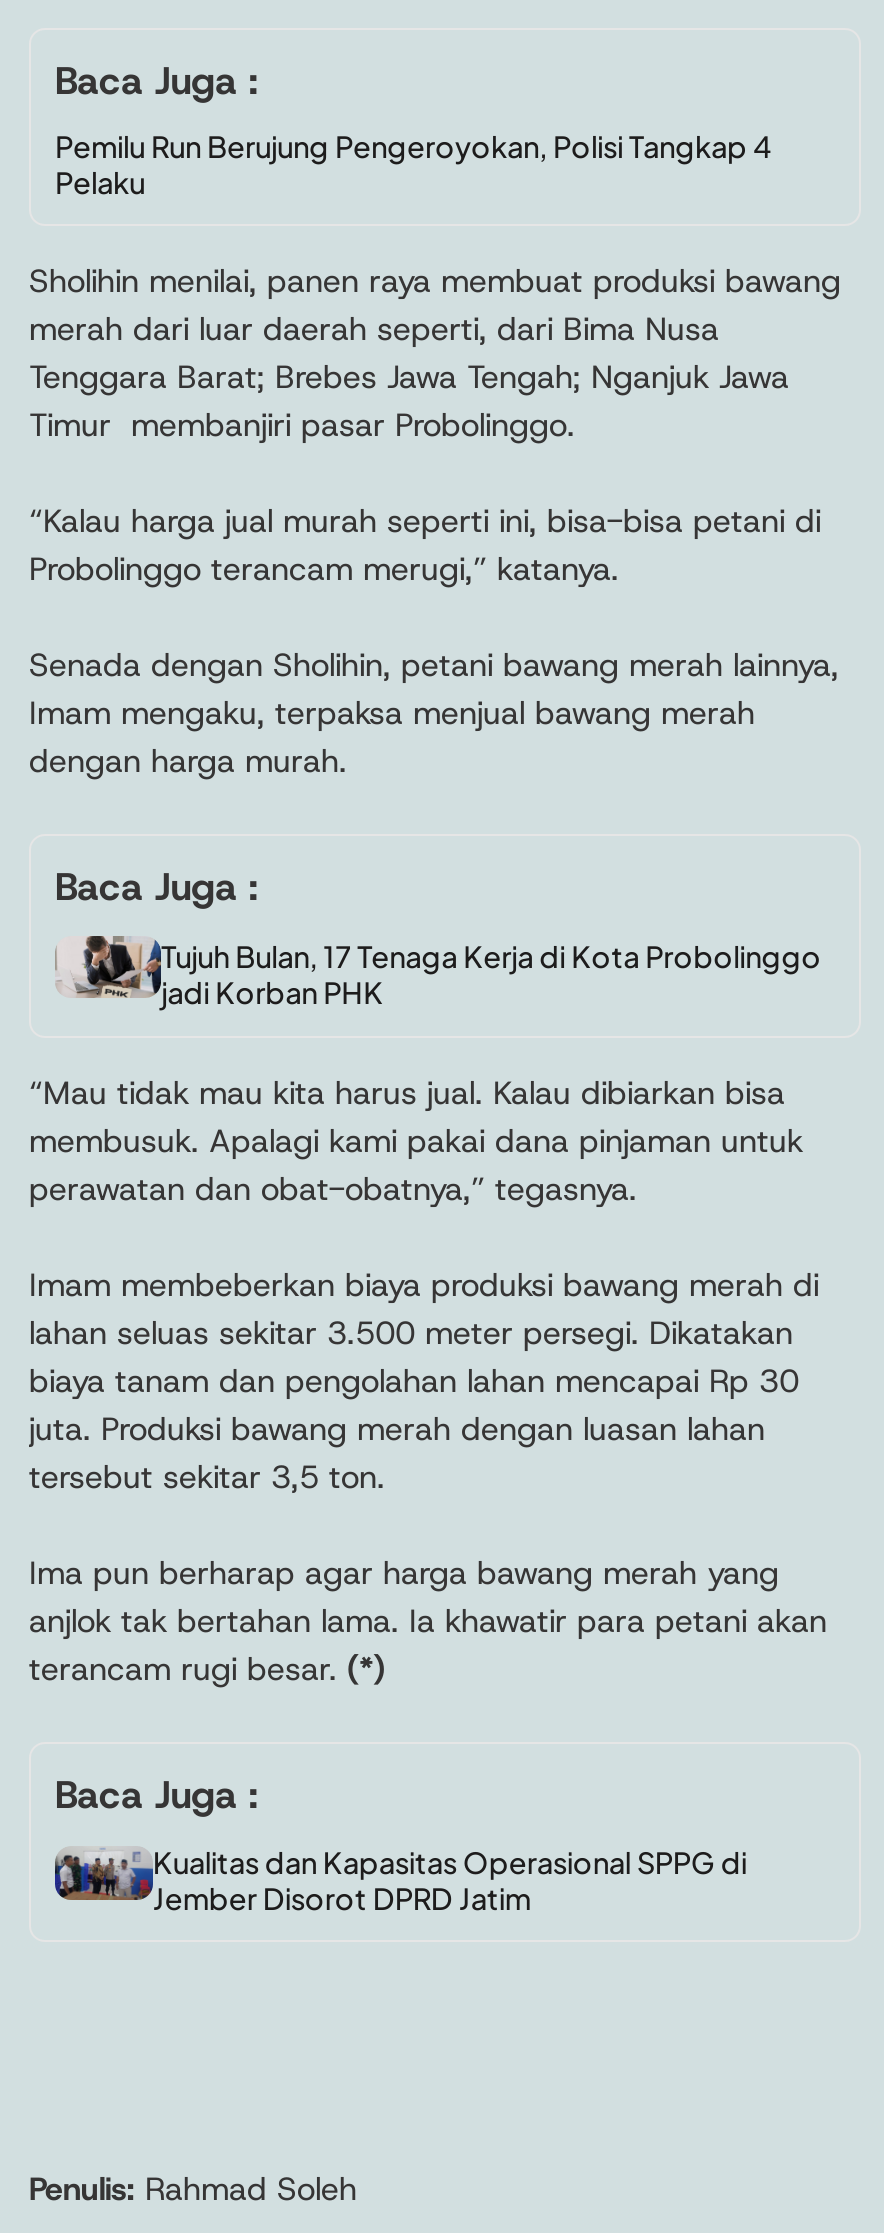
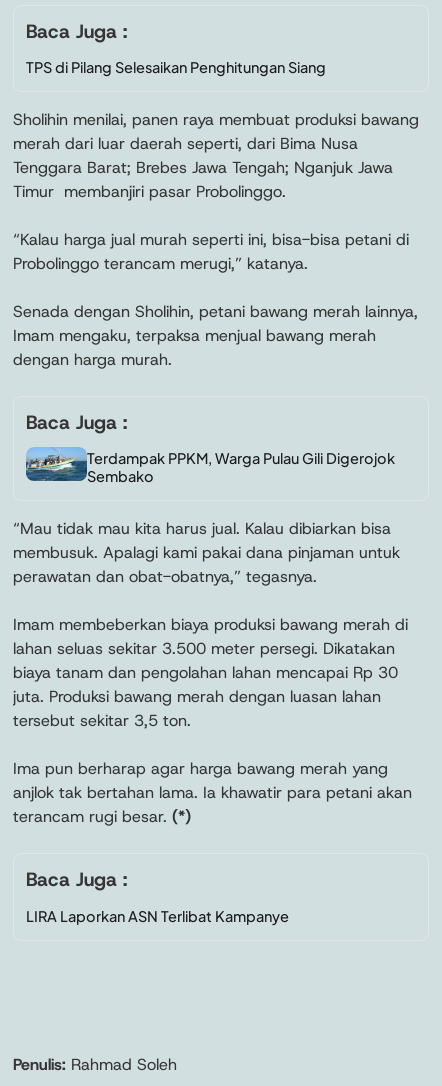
[55,129,771,201] Pemilu Run Berujung Pengeroyokan, Polisi Tangkap 4 | Pelaku -> [26,58,326,76] TPS di Pilang Selesaikan Penghitungan Siang
[55,934,821,1010] [image] | Tujuh Bulan, 17 Tenaga Kerja di Kota Probolinggo | jadi Korban PHK -> [25,446,395,485] [image] | Terdampak PPKM, Warga Pulau Gili Digerojok | Sembako
[153,1843,747,1915] Kualitas dan Kapasitas Operasional SPPG di | Jember Disorot DPRD Jatim -> [26,907,289,925] LIRA Laporkan ASN Terlibat Kampanye

